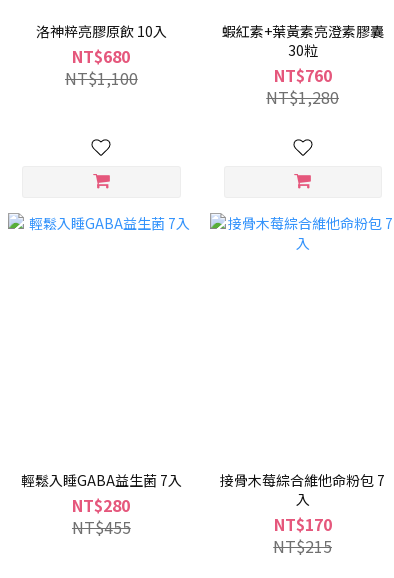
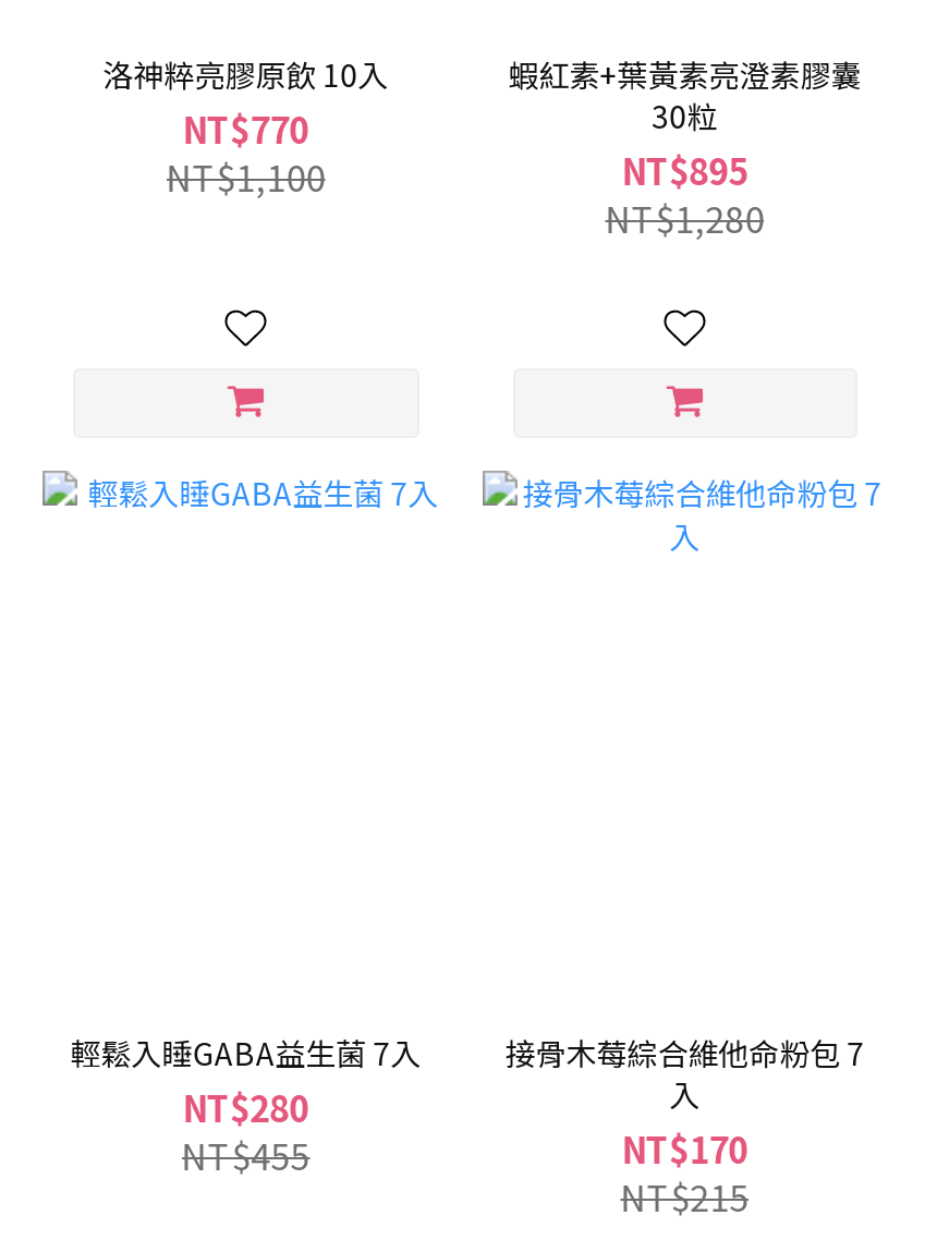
[72,44,130,68] NT$680 -> [182,103,309,155] NT$770
[274,63,332,87] NT$760 -> [622,144,748,196] NT$895

